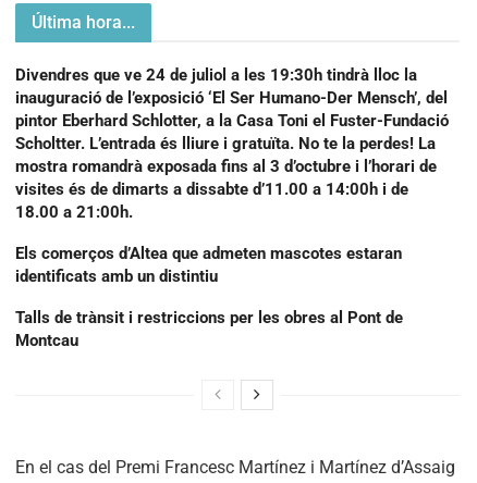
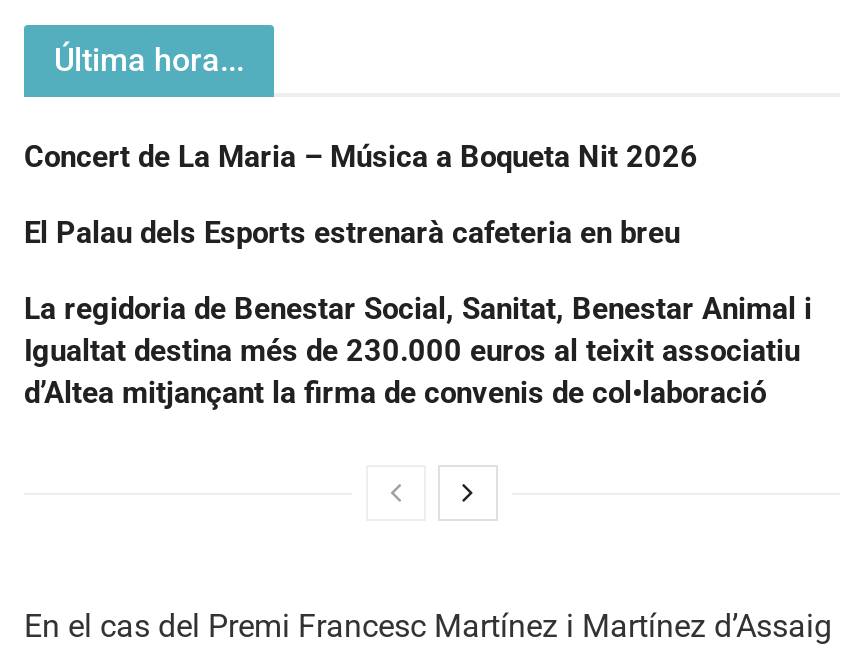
[15,65,449,222] Divendres que ve 24 de juliol a les 19:30h tindrà lloc la | inauguració de l’exposició ‘El Ser Humano-Der Mensch’, del | pintor Eberhard Schlotter, a la Casa Toni el Fuster-Fundació | Scholtter. L’entrada és lliure i gratuïta. No te la perdes! La | mostra romandrà exposada fins al 3 d’octubre i l’horari de | visites és de dimarts a dissabte d’11.00 a 14:00h i de | 18.00 a 21:00h. -> [24,140,698,176] Concert de La Maria – Música a Boqueta Nit 2026
[15,244,402,286] Els comerços d’Altea que admeten mascotes estaran | identificats amb un distintiu -> [24,216,680,252] El Palau dels Esports estrenarà cafeteria en breu
[15,308,403,350] Talls de trànsit i restriccions per les obres al Pont de | Montcau -> [24,292,812,412] La regidoria de Benestar Social, Sanitat, Benestar Animal i | Igualtat destina més de 230.000 euros al teixit associatiu | d’Altea mitjançant la firma de convenis de col•laboració

